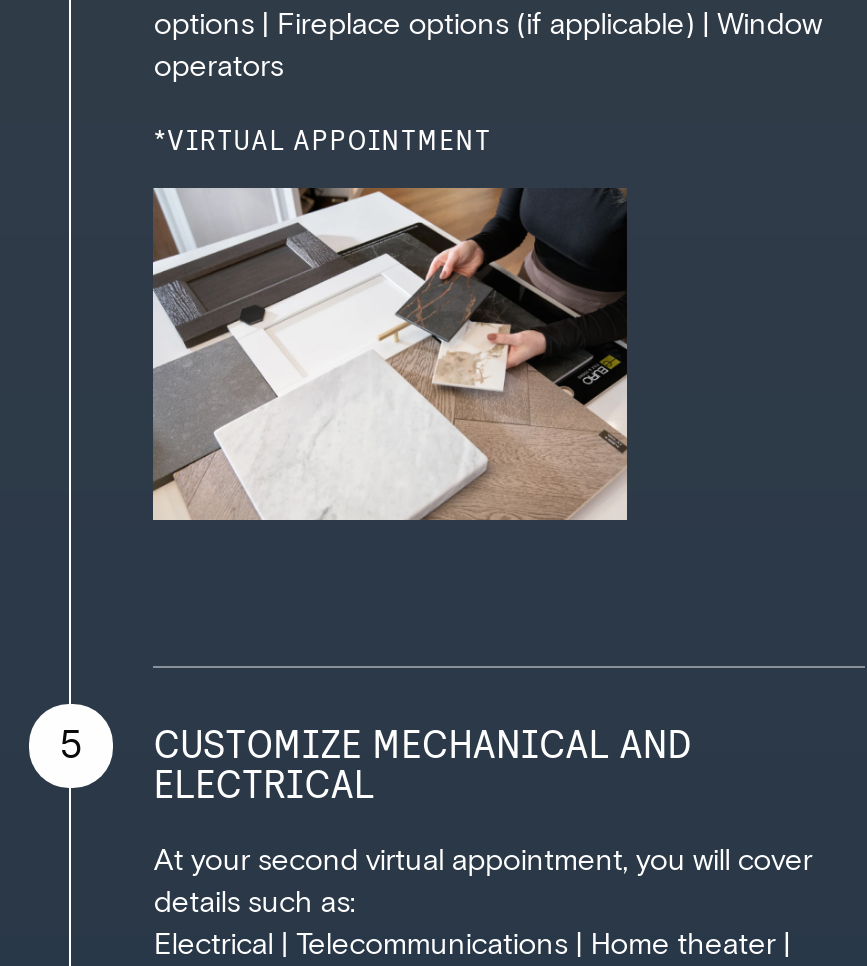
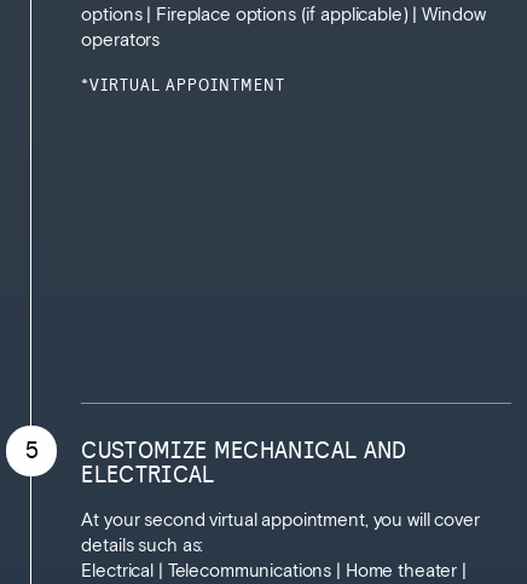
[151,186,629,522] [image] -> none

